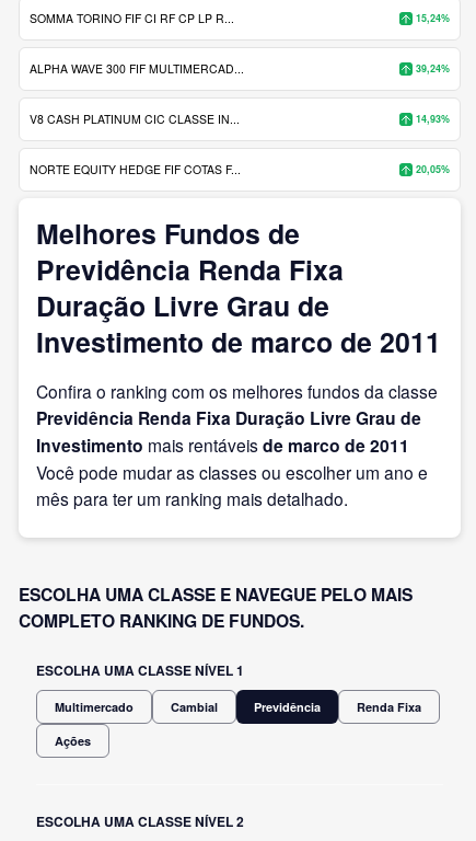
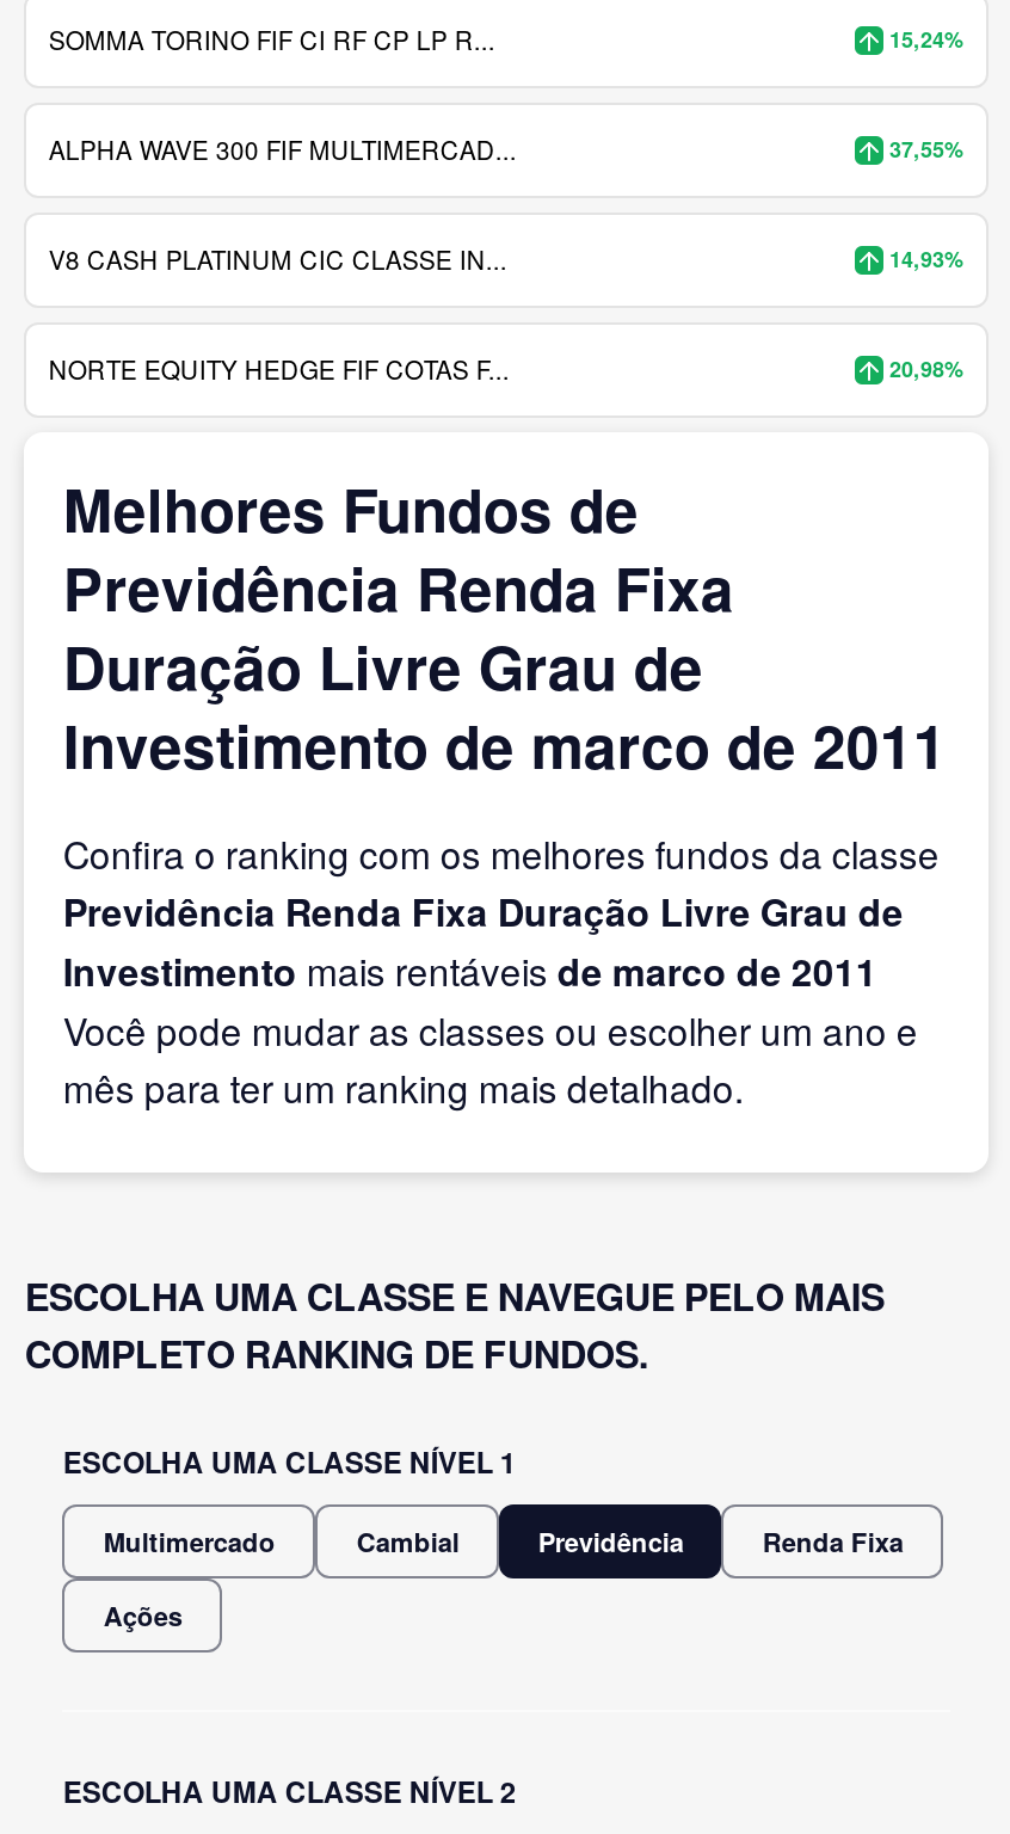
[415,61,449,76] 39,24% -> [889,134,963,165] 37,55%
[415,162,449,176] 20,05% -> [889,353,963,384] 20,98%

